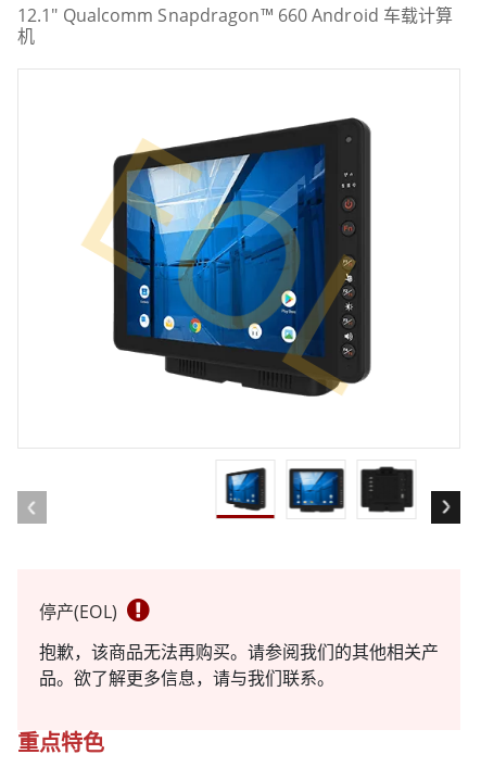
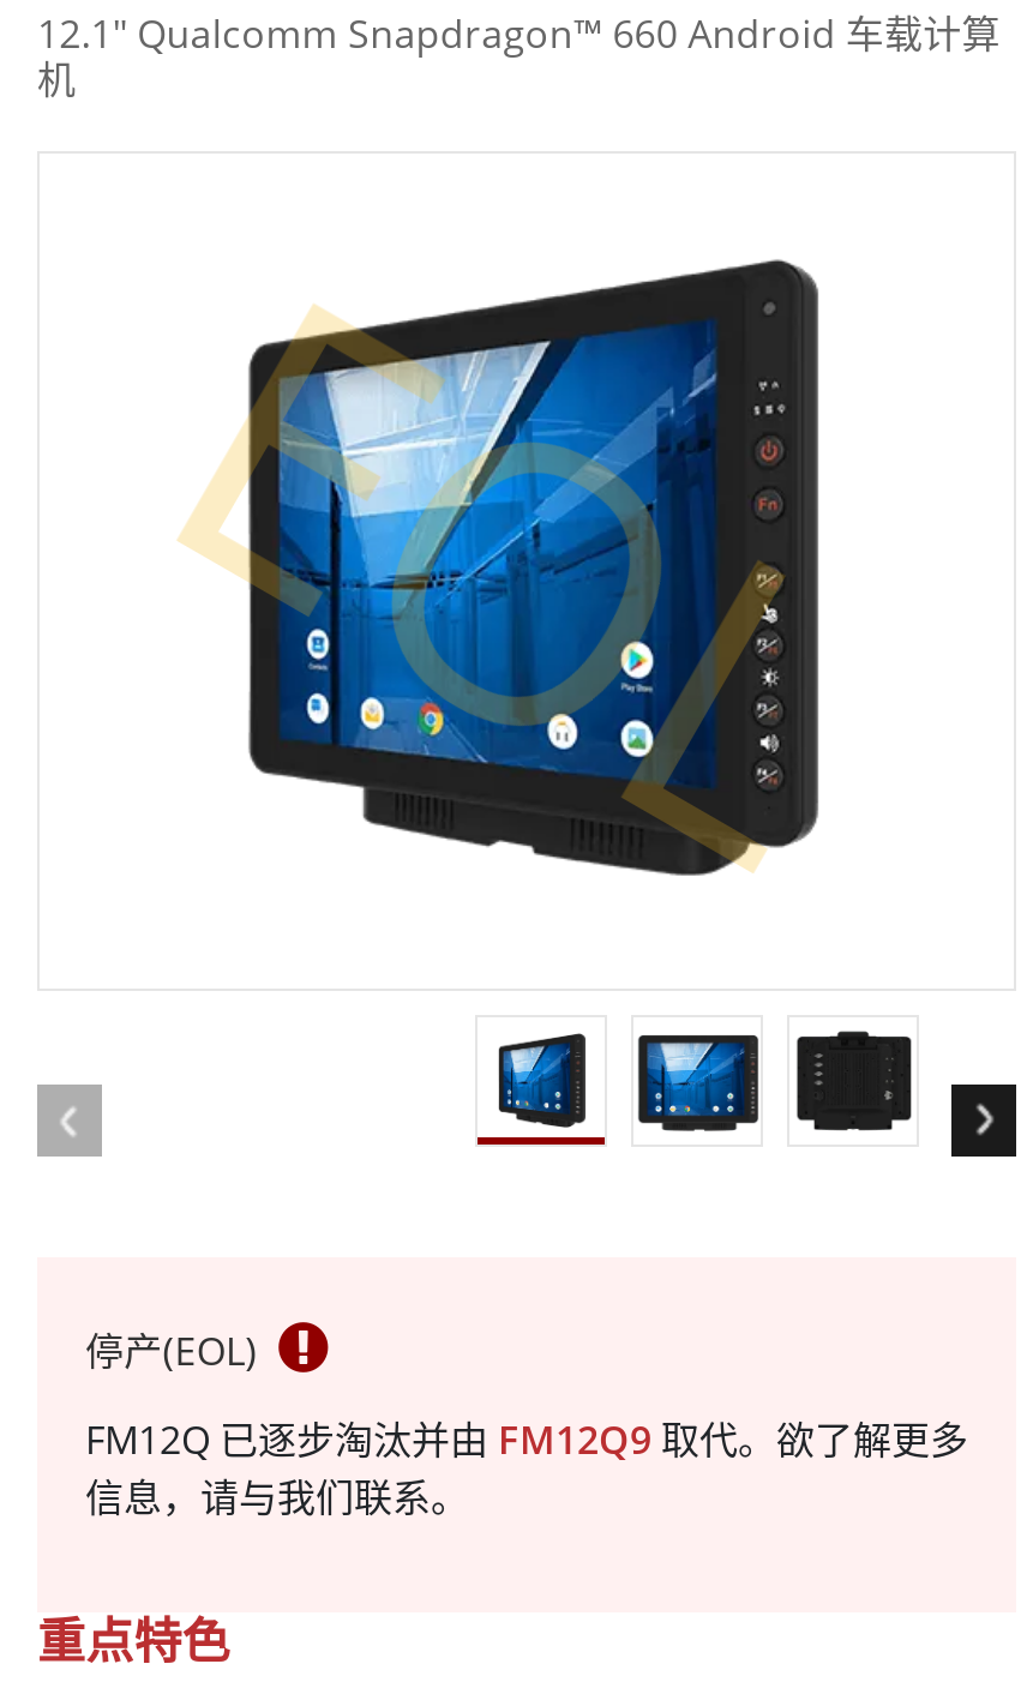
[39,640,439,690] 抱歉，该商品无法再购买。请参阅我们的其他相关产 | 品。欲了解更多信息，请与我们联系。 -> [85,1414,968,1524] FM12Q 已逐步淘汰并由FM12Q9取代。欲了解更多 | 信息，请与我们联系。

